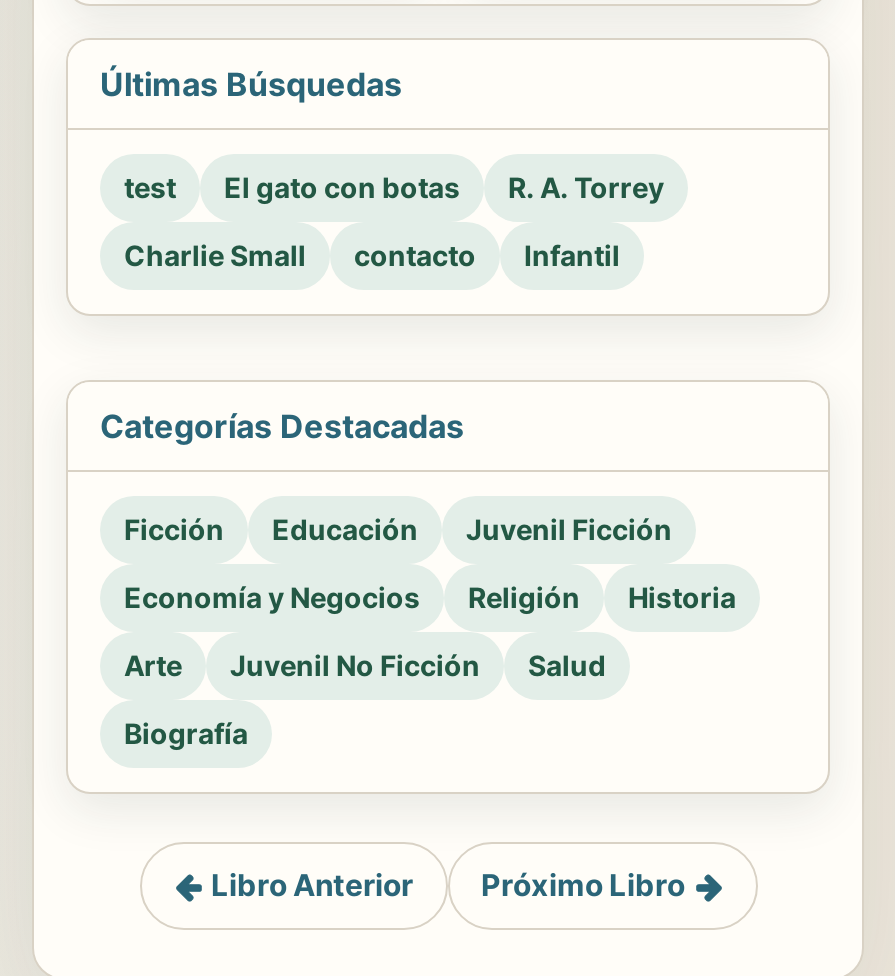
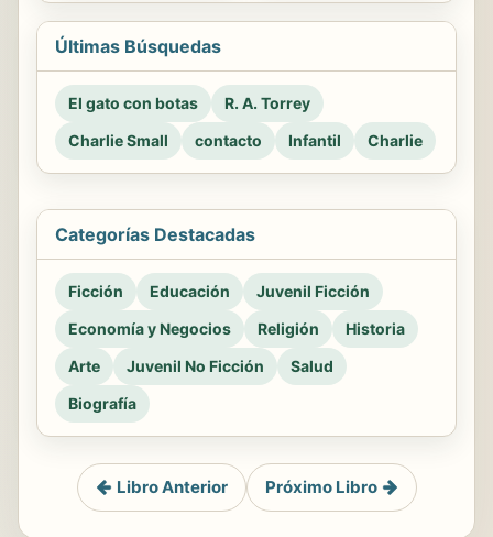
[124,170,176,204] test -> none
none -> [368,131,423,150] Charlie

